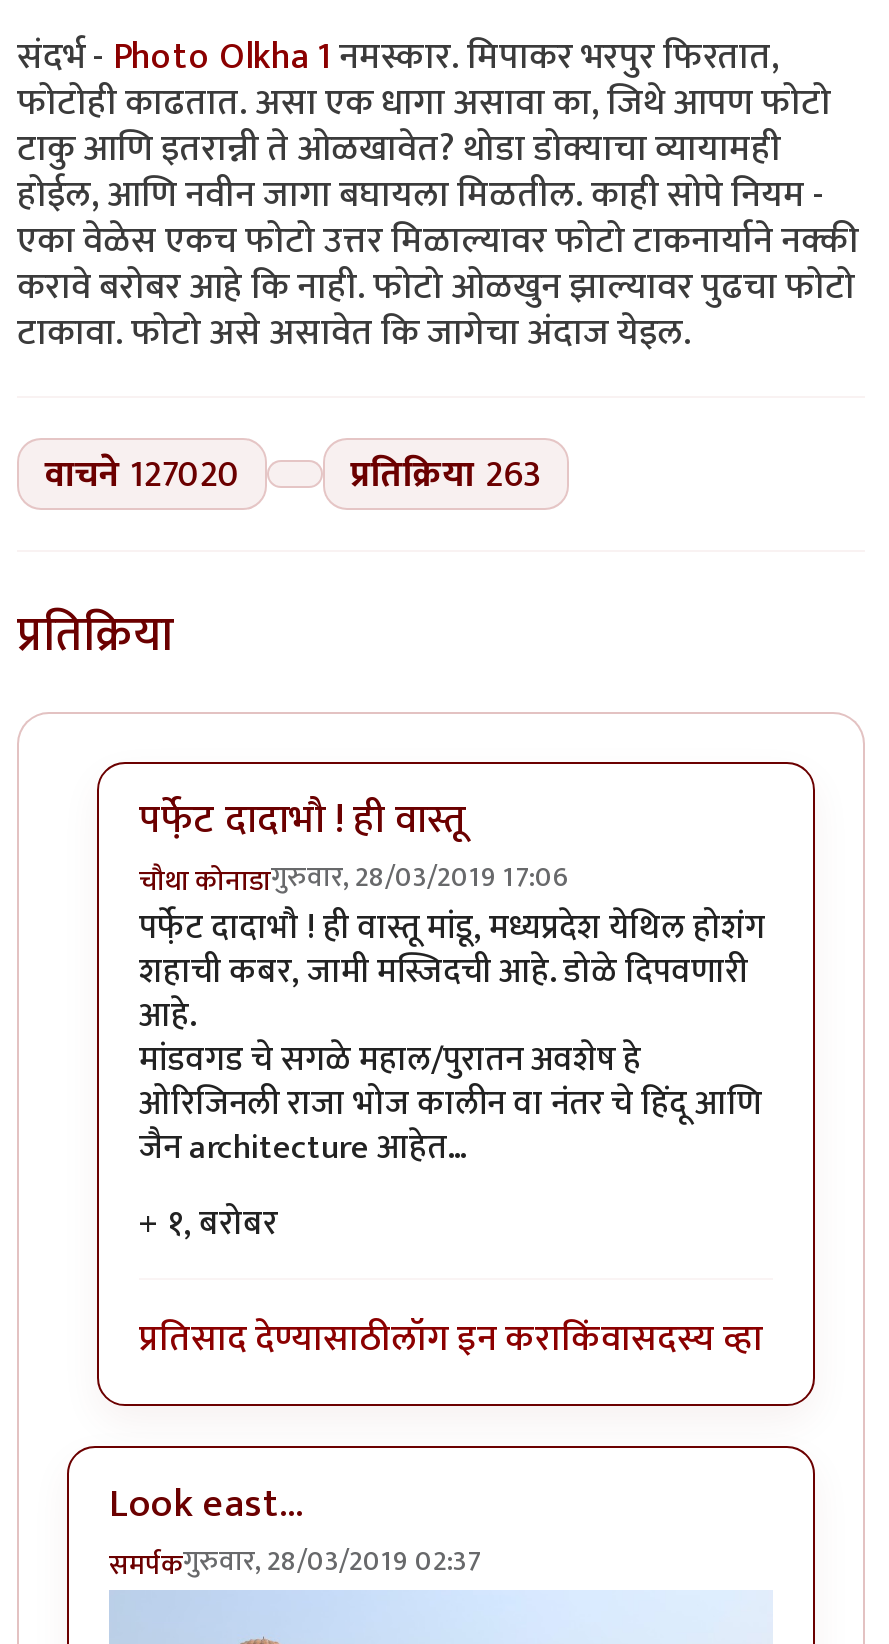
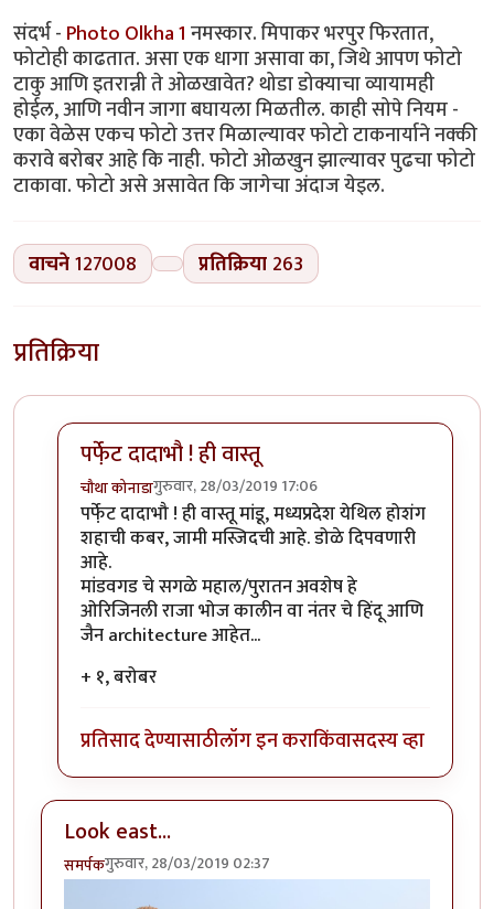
[45,443,541,505] वाचने 127020 प्रतिक्रिया 263 -> [28,247,303,281] वाचने 127008 प्रतिक्रिया 263

